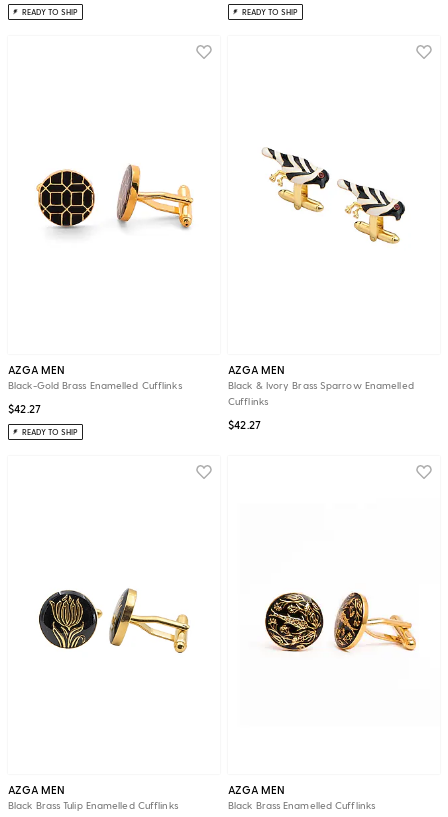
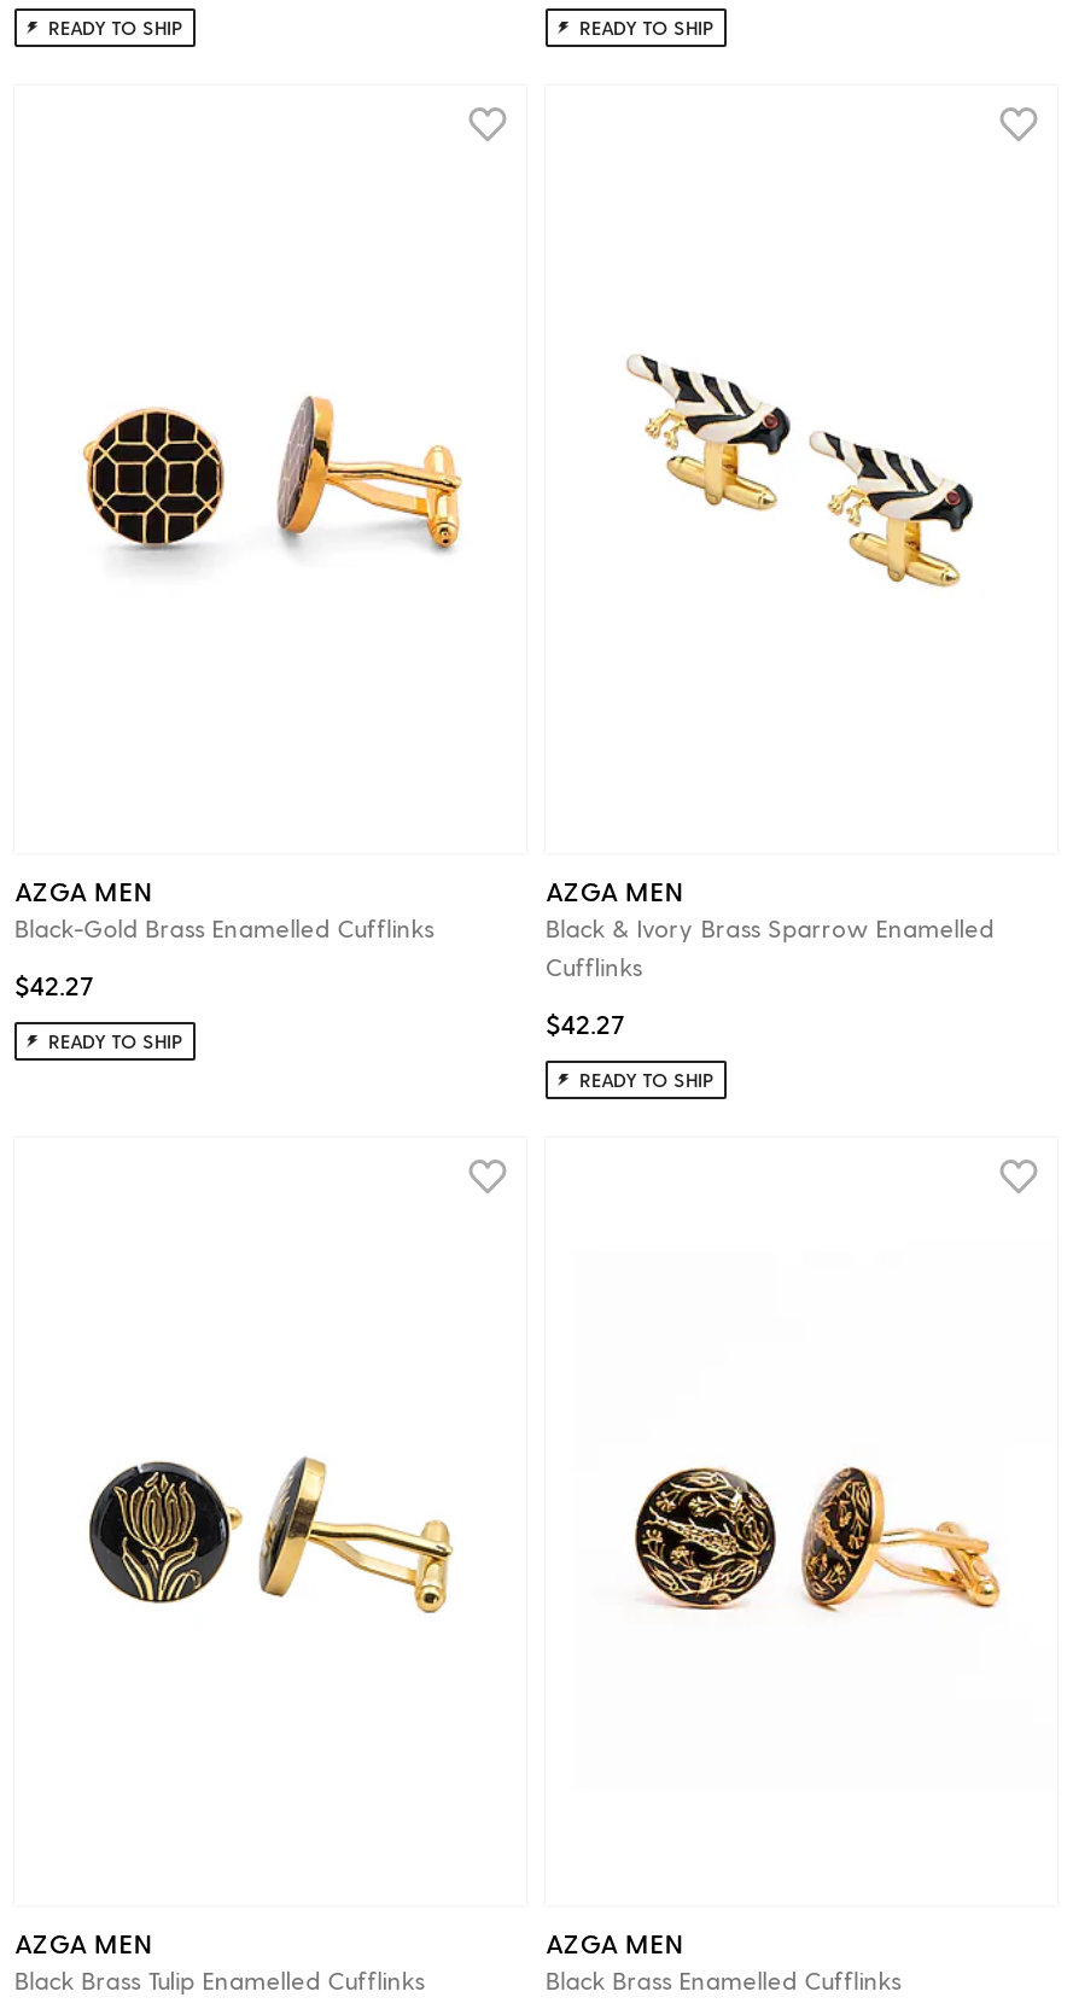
none -> [579,1068,715,1092] READY TO SHIP

